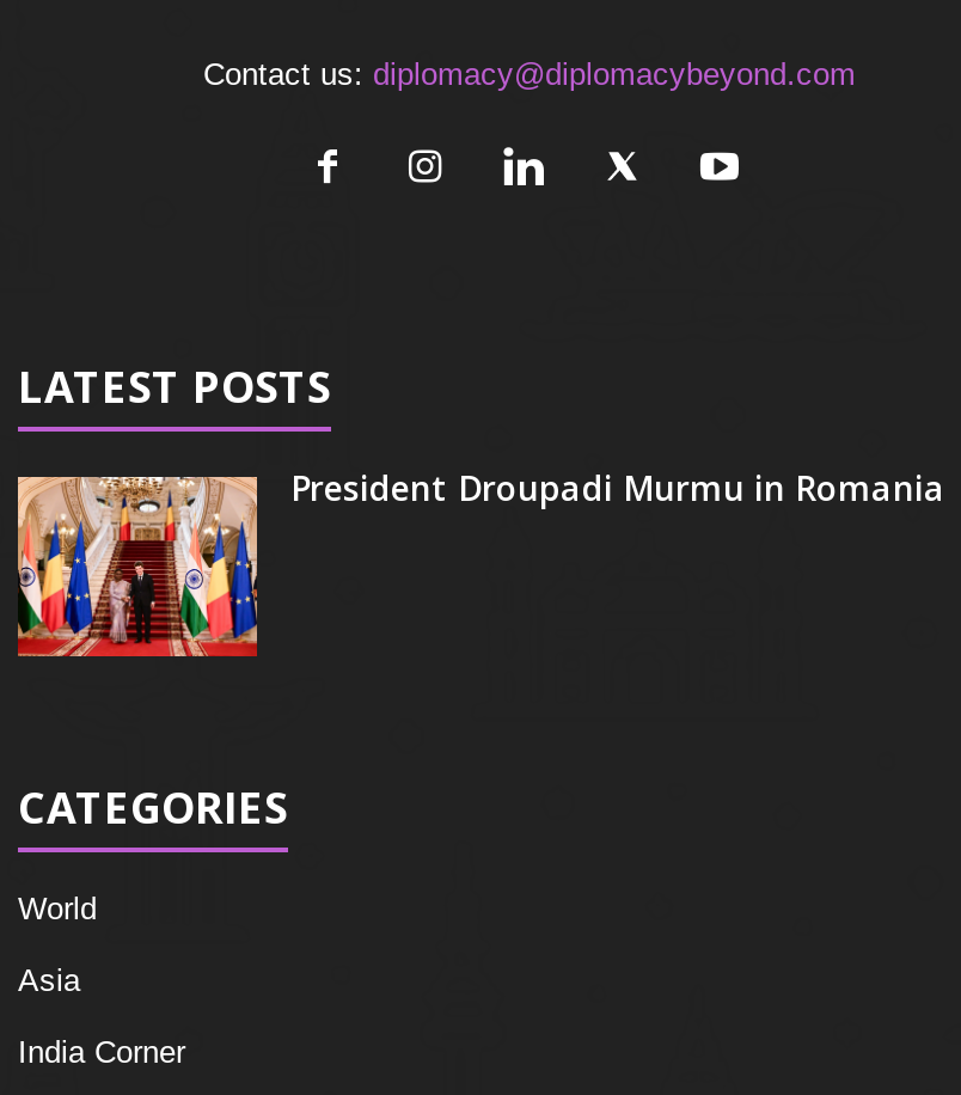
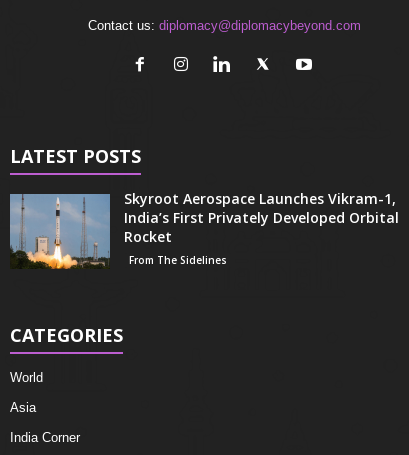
[16,465,945,659] [image] | President Droupadi Murmu in Romania -> [9,189,399,270] [image] | Skyroot Aerospace Launches Vikram-1, | India’s First Privately Developed Orbital | Rocket | From The Sidelines

